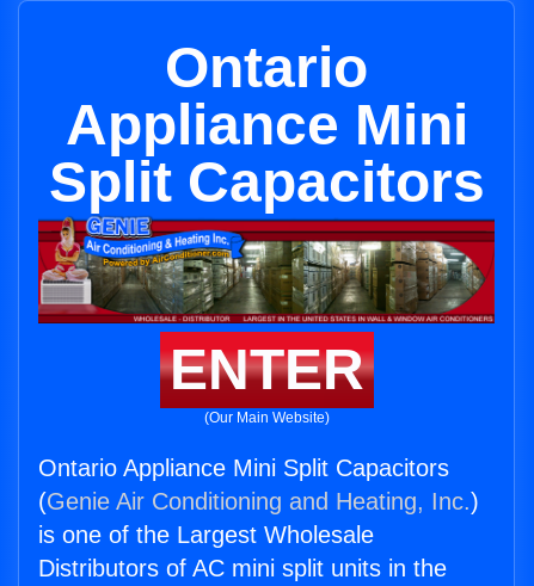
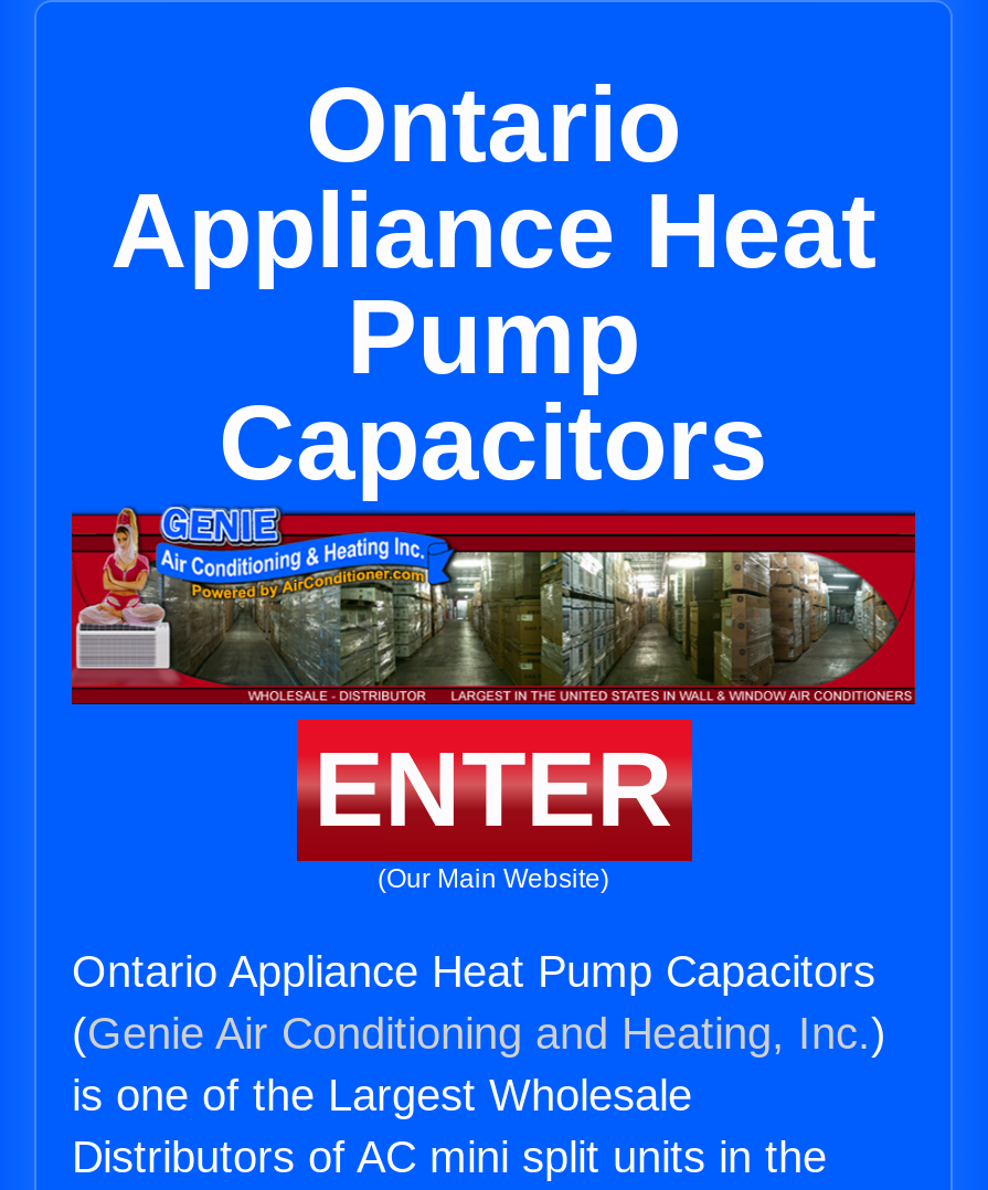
[48,93,484,214] Appliance Mini | Split Capacitors -> [110,172,877,501] Appliance Heat | Pump | Capacitors
[38,455,449,481] Ontario Appliance Mini Split Capacitors -> [72,947,875,996] Ontario Appliance Heat Pump Capacitors

